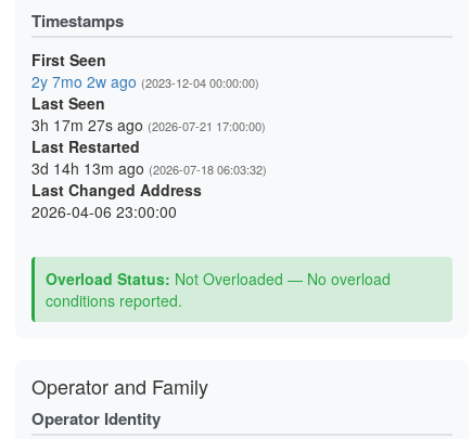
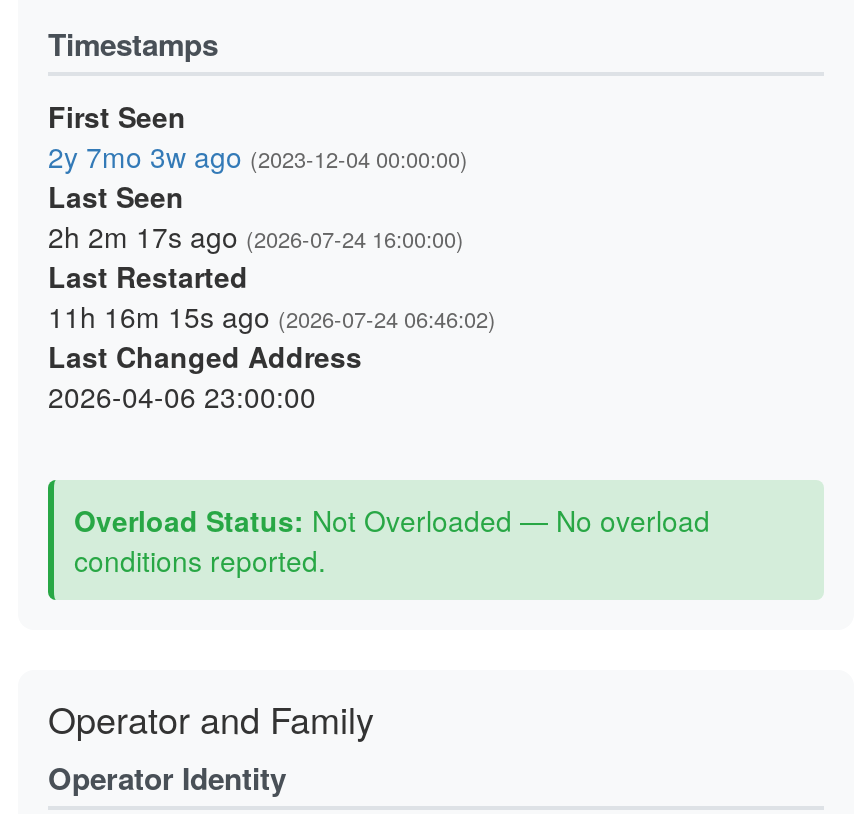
[31,71,259,92] 2y 7mo 2w ago (2023-12-04 00:00:00) -> [48,136,468,176] 2y 7mo 3w ago (2023-12-04 00:00:00)
[31,114,266,136] 3h 17m 27s ago (2026-07-21 17:00:00) -> [48,216,464,256] 2h 2m 17s ago (2026-07-24 16:00:00)
[31,157,267,179] 3d 14h 13m ago (2026-07-18 06:03:32) -> [48,296,496,336] 11h 16m 15s ago (2026-07-24 06:46:02)

